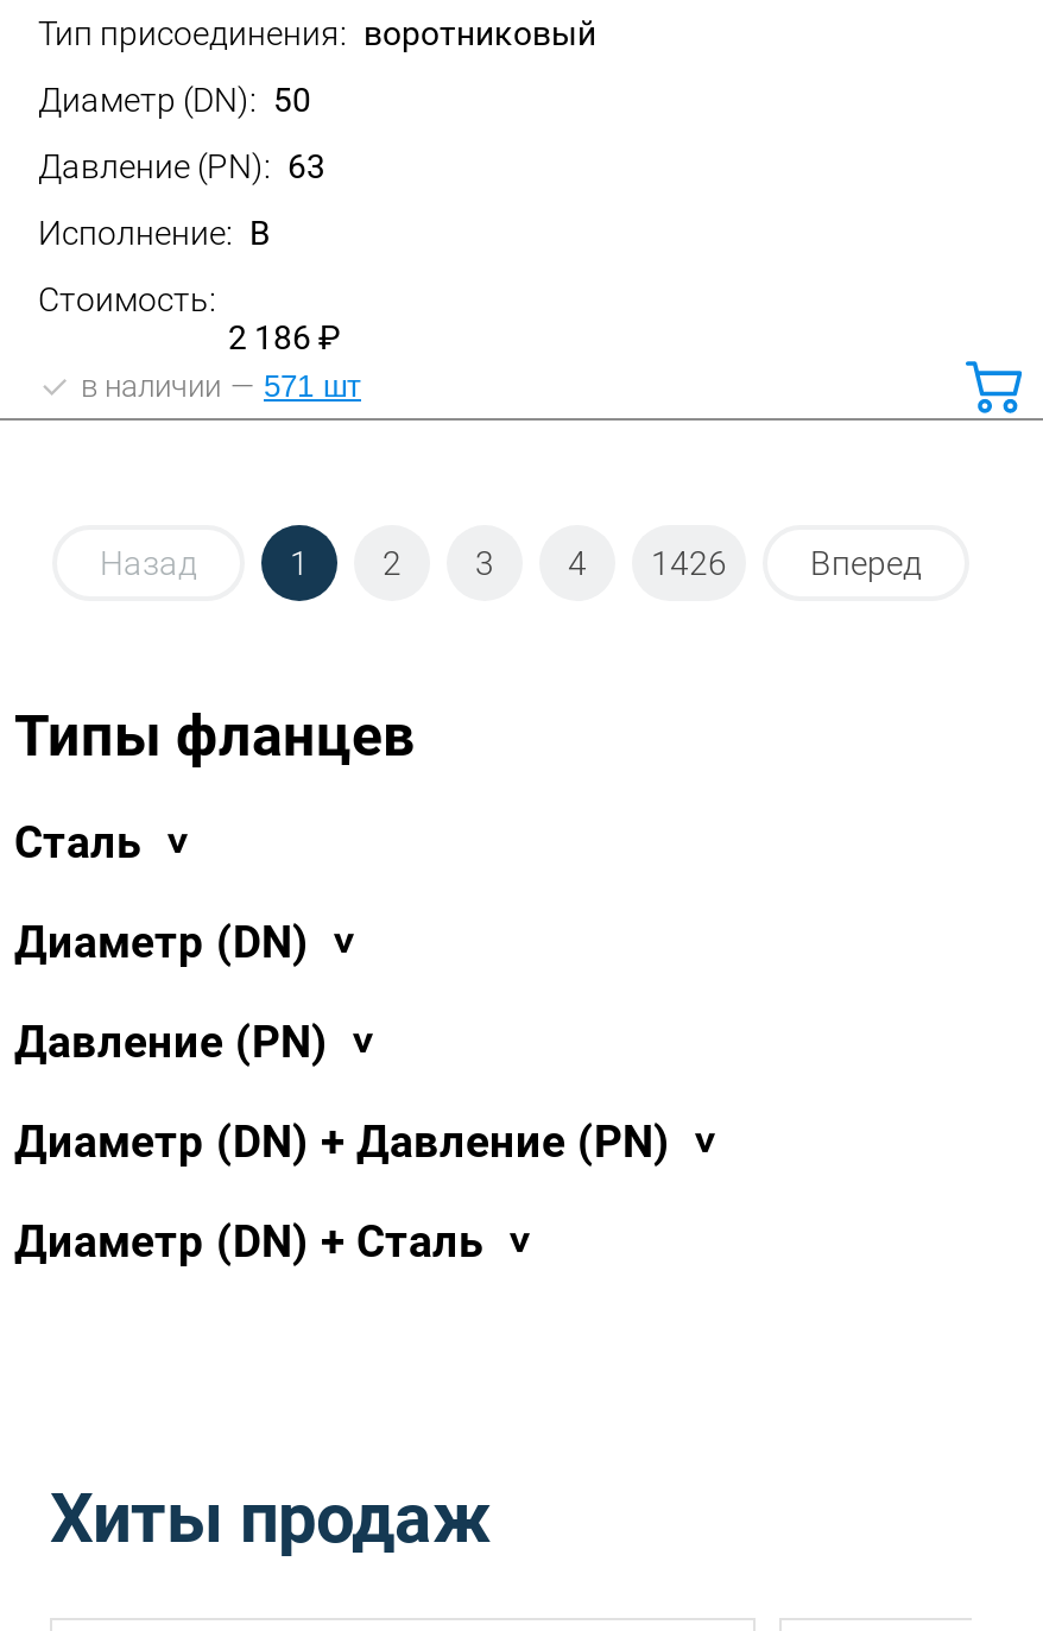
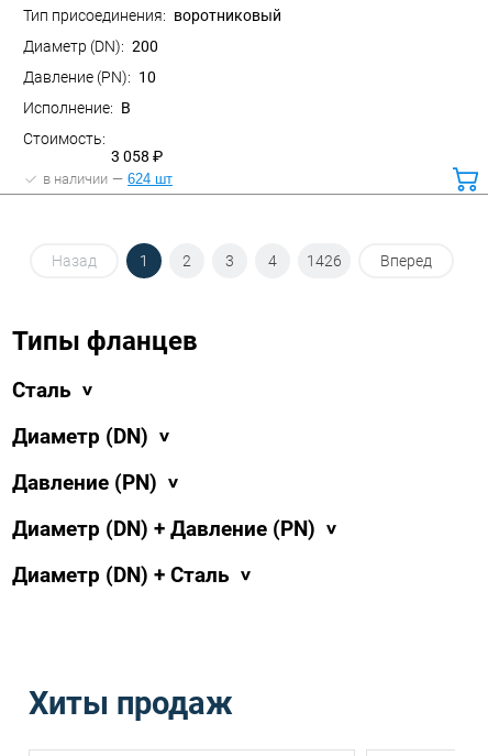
[273,82,311,120] 50 -> [132,38,158,56] 200
[287,148,325,187] 63 -> [138,69,156,86] 10
[228,320,340,358] 2 186 ₽ -> [111,148,163,166] 3 058 ₽
[81,369,361,405] в наличии 571 шт -> [43,171,173,188] в наличии 624 шт

